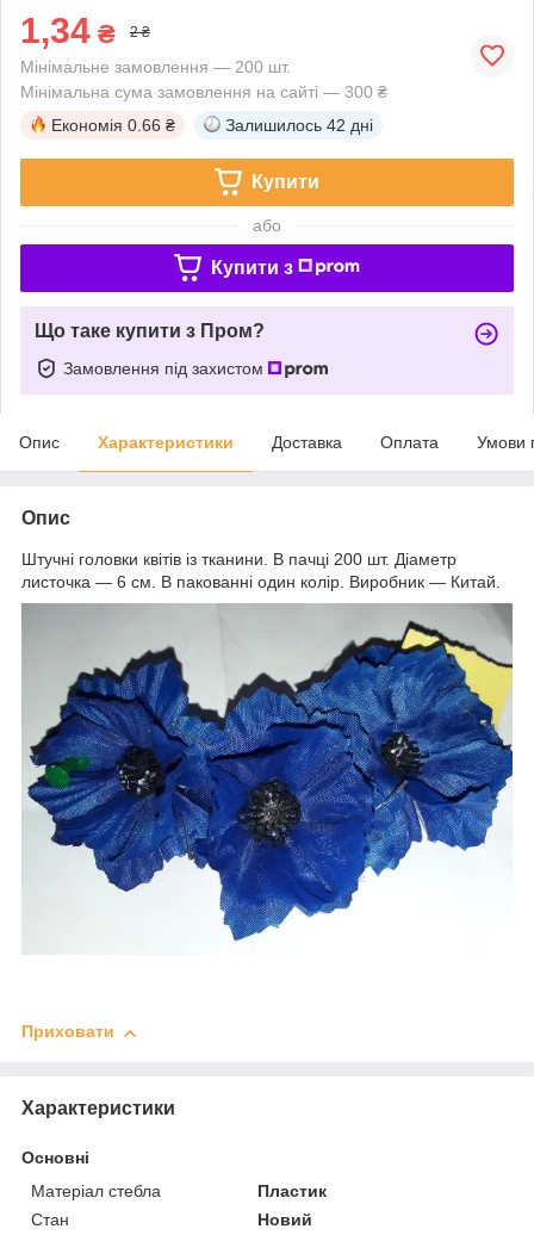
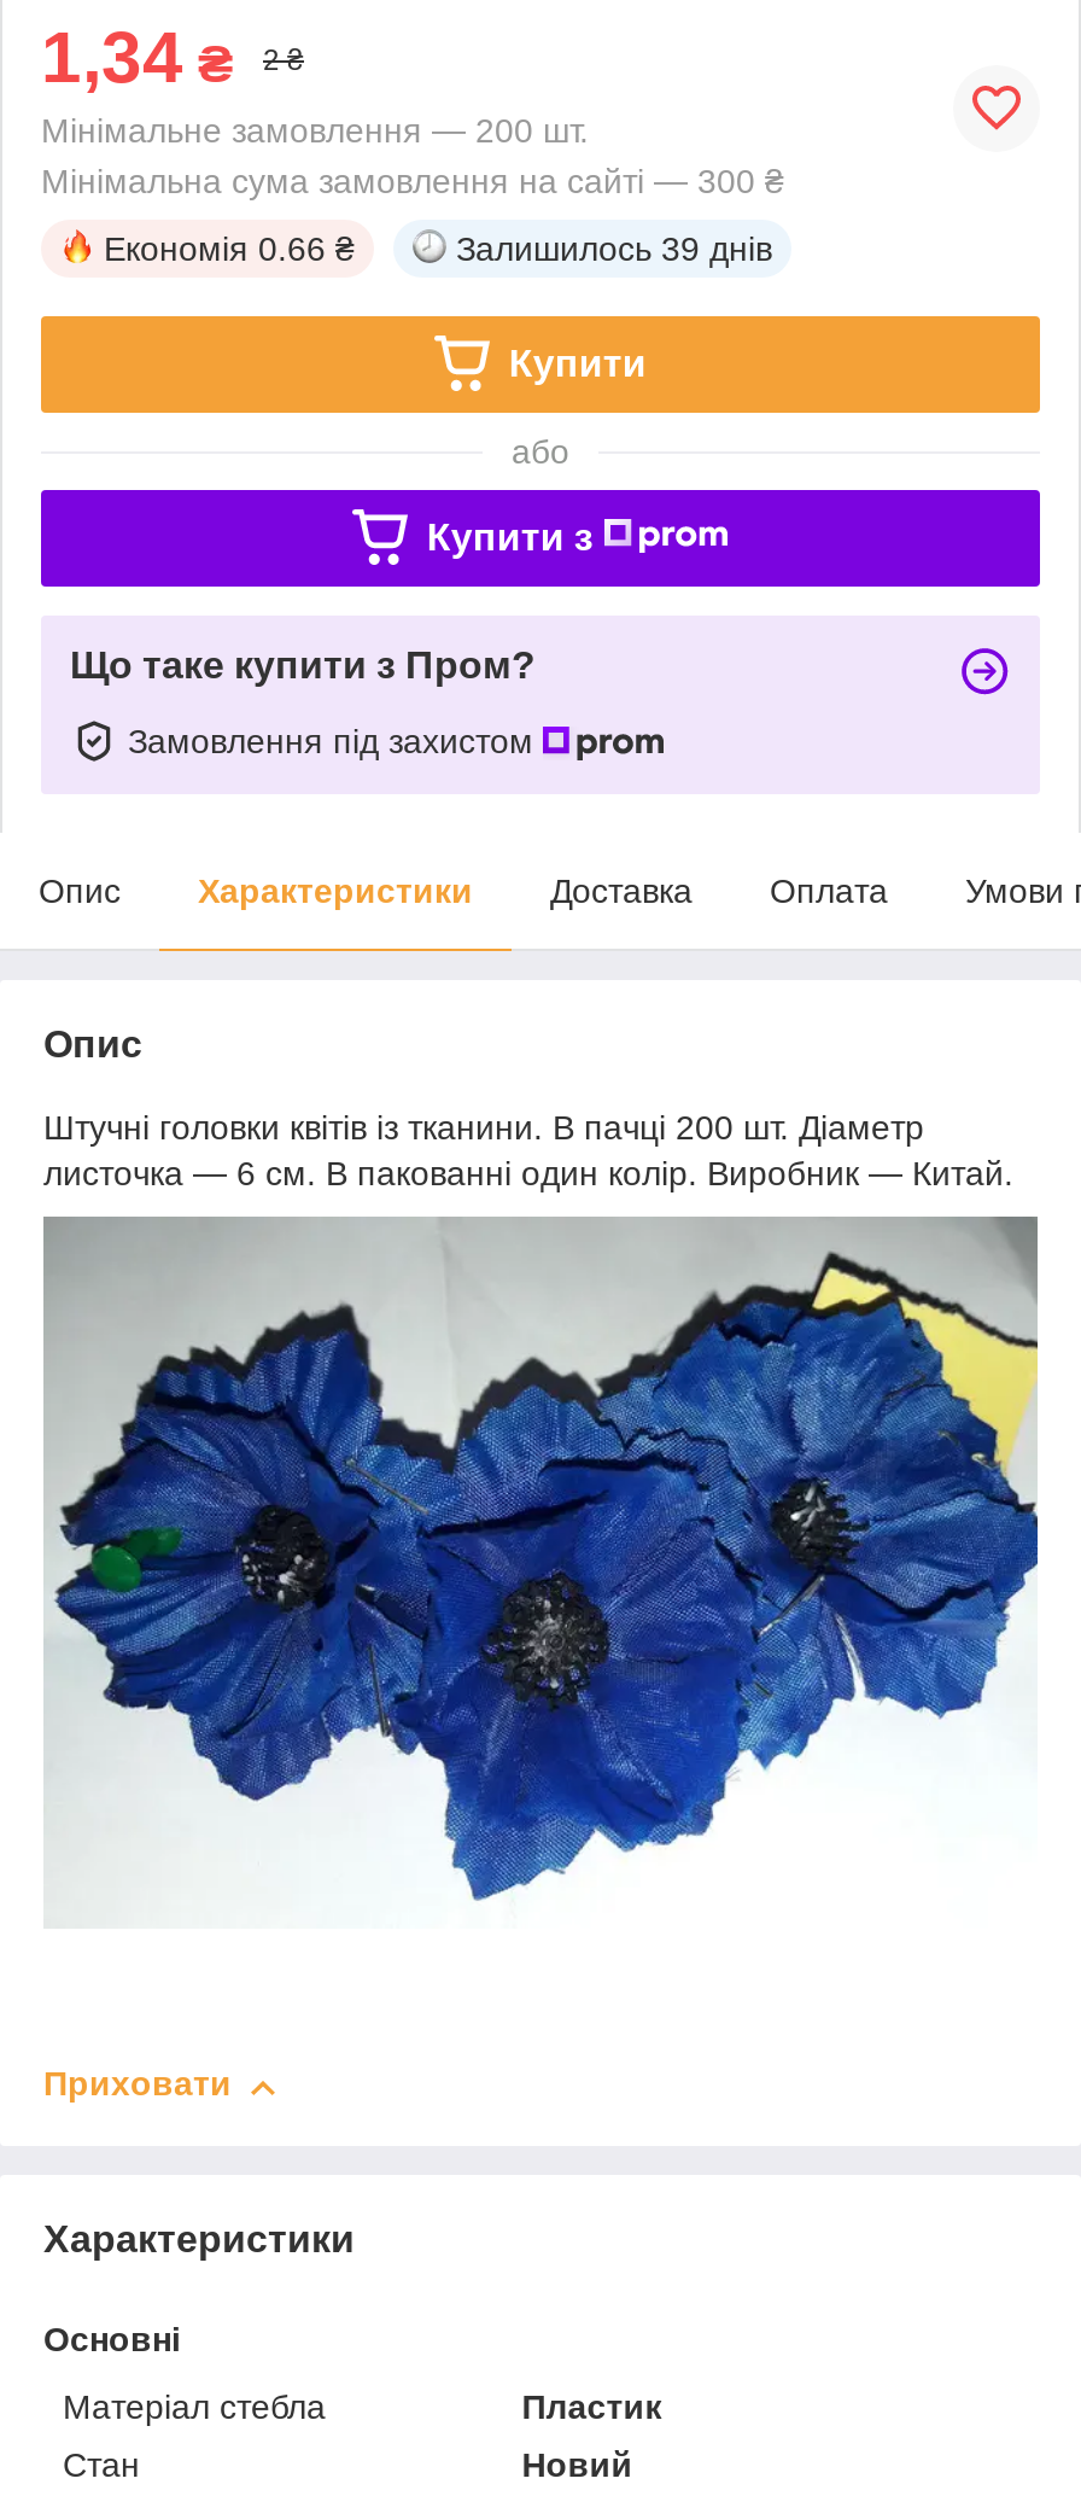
[225,115,373,134] Залишилось 42 дні -> [456,229,772,267] Залишилось 39 днів

